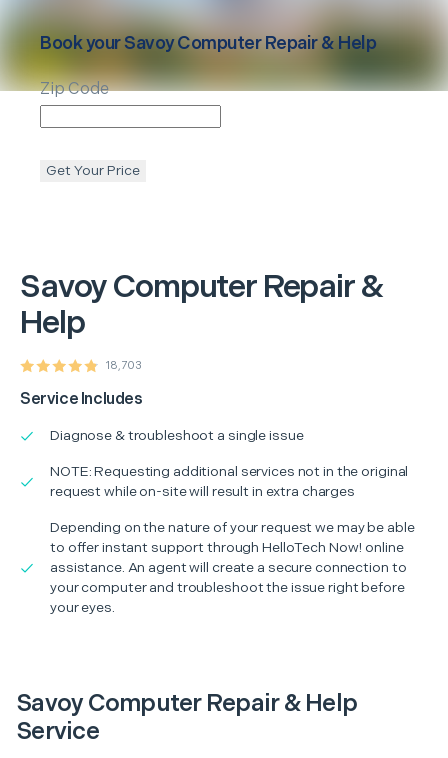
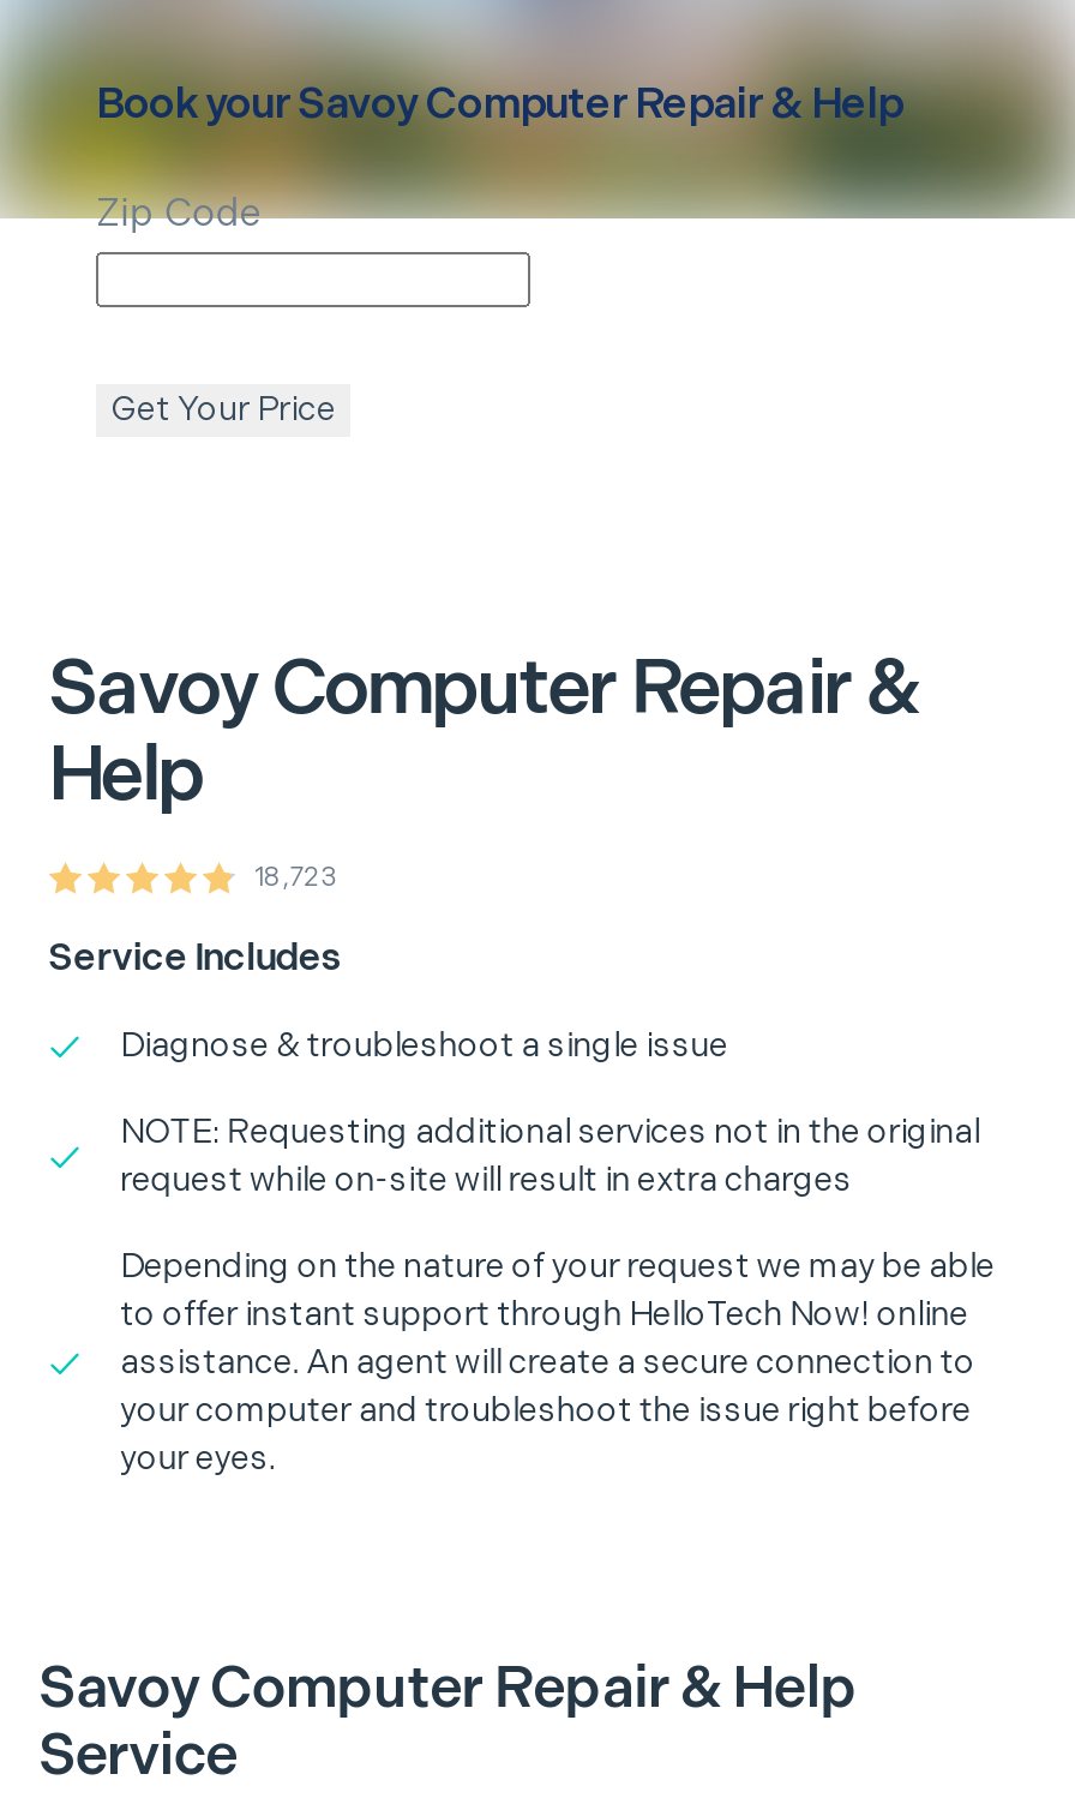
[106,359,141,372] 18,703 -> [254,861,337,893] 18,723

